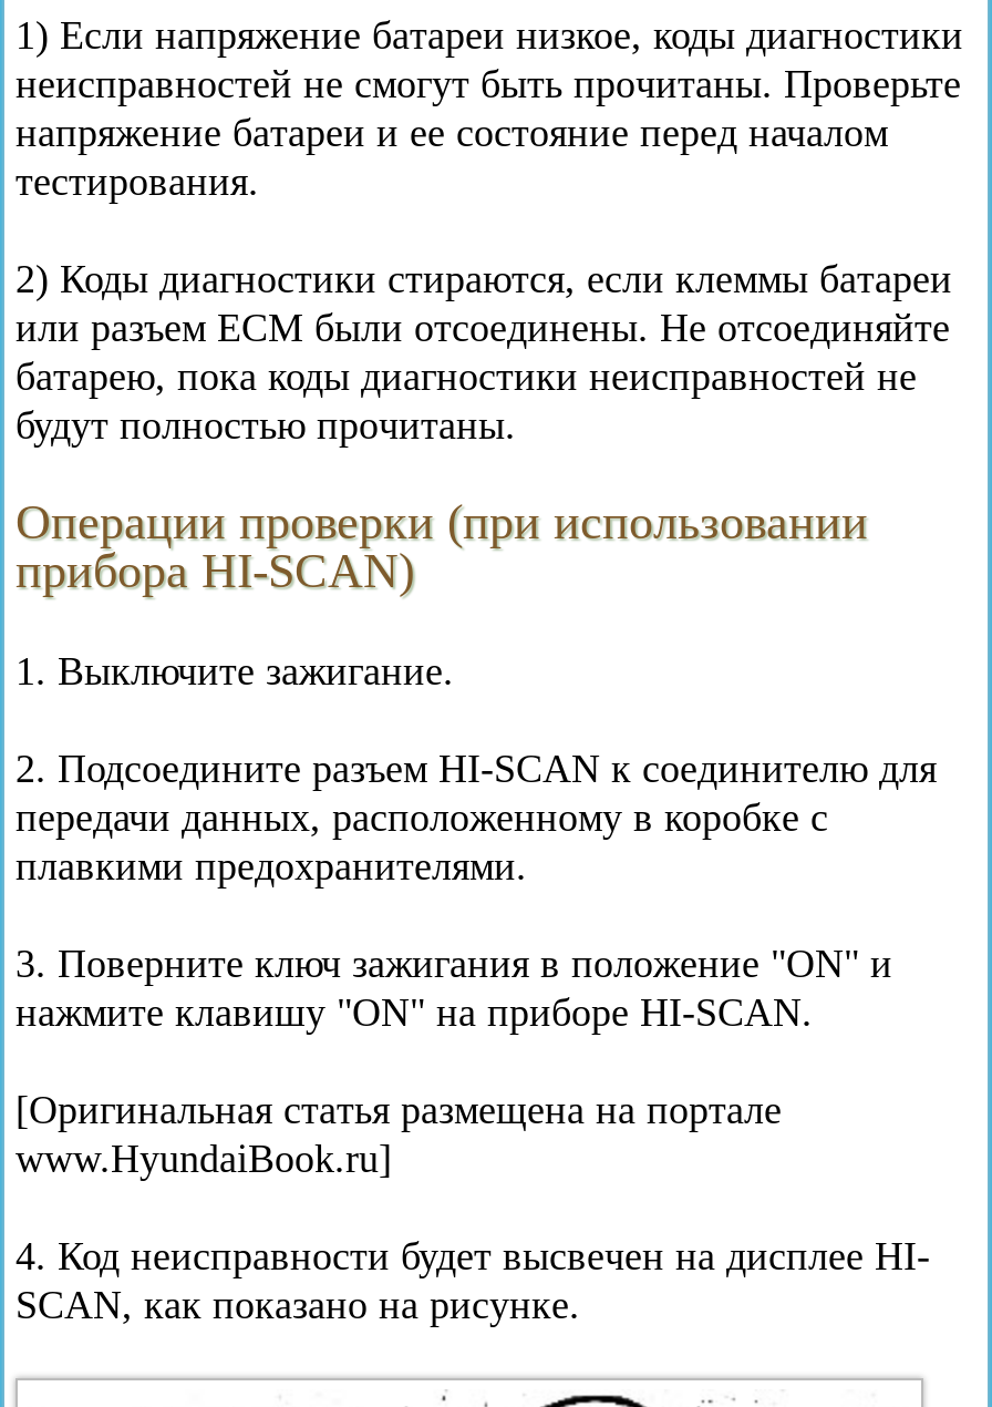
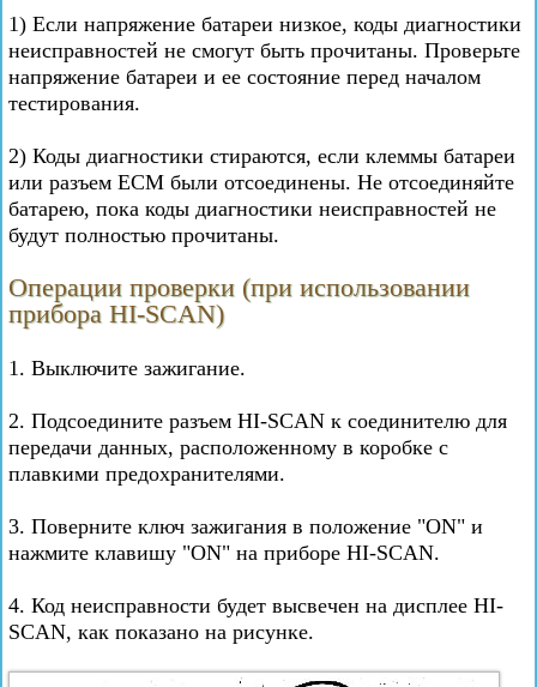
[15,1088,782,1181] [Оригинальная статья размещена на портале | www.HyundaiBook.ru] -> none

